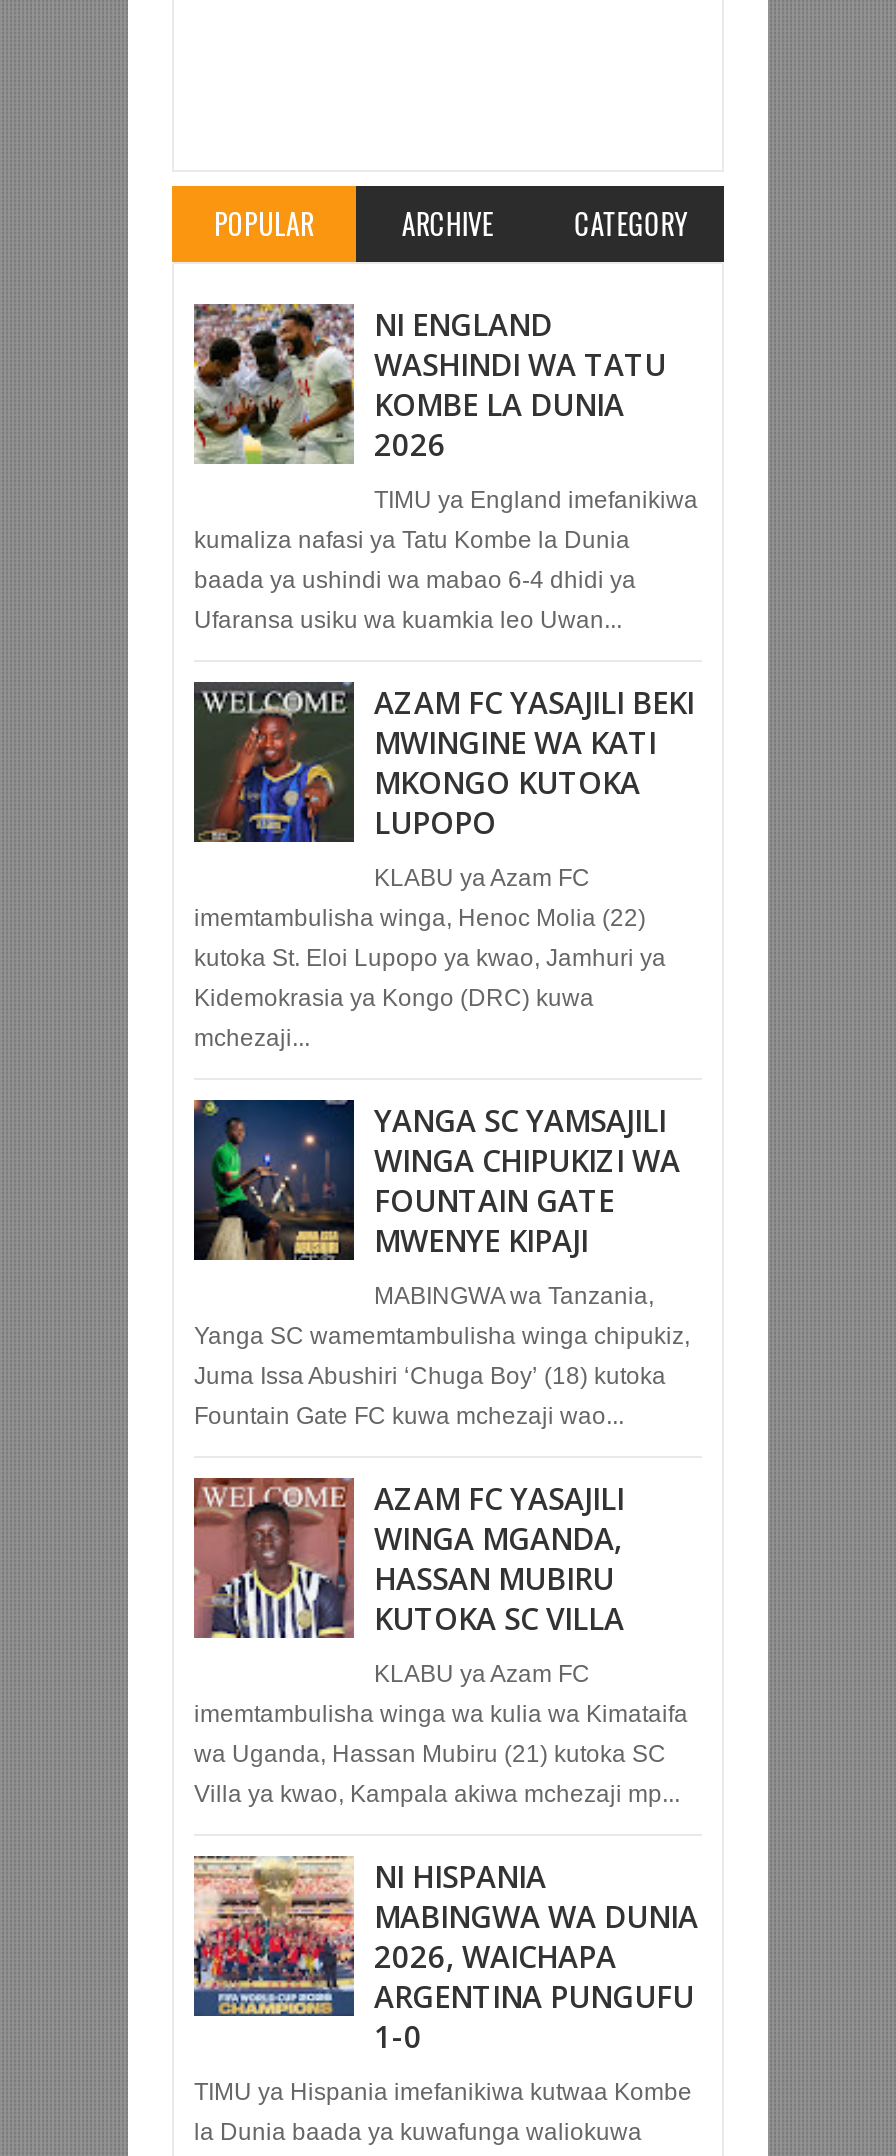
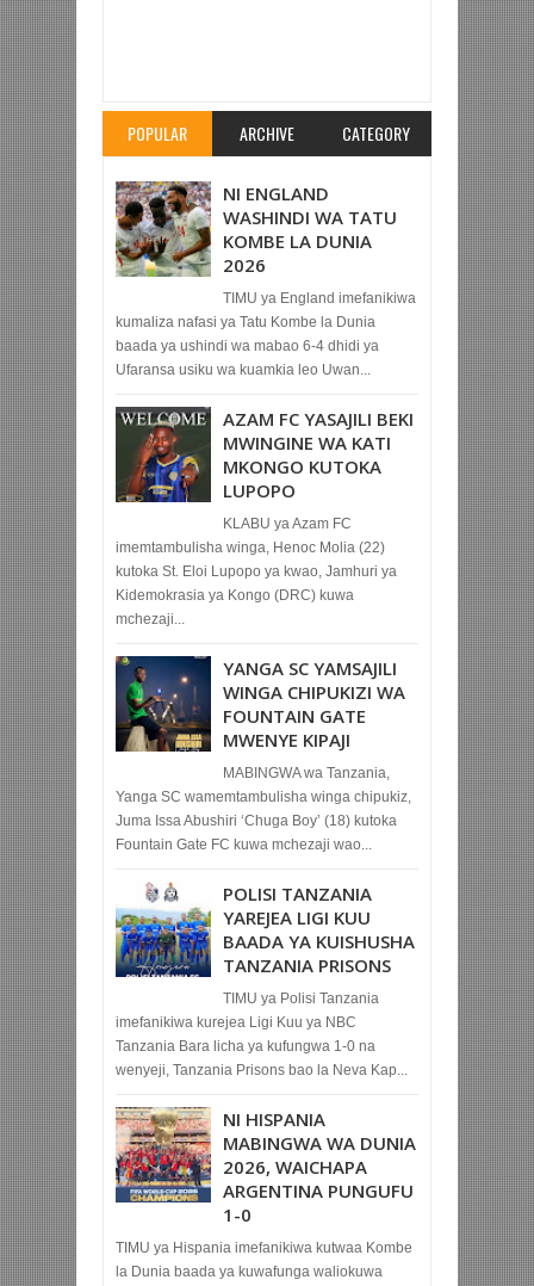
[192,1476,688,1809] [image] | KLABU ya Azam FC | imemtambulisha winga wa kulia wa Kimataifa | wa Uganda, Hassan Mubiru (21) kutoka SC | Villa ya kwao, Kampala akiwa mchezaji mp... -> [114,882,408,1079] [image] | TIMU ya Polisi Tanzania | imefanikiwa kurejea Ligi Kuu ya NBC | Tanzania Bara licha ya kufungwa 1-0 na | wenyeji, Tanzania Prisons bao la Neva Kap...
[374,1479,624,1639] AZAM FC YASAJILI | WINGA MGANDA, | HASSAN MUBIRU | KUTOKA SC VILLA -> [223,882,415,978] POLISI TANZANIA | YAREJEA LIGI KUU | BAADA YA KUISHUSHA | TANZANIA PRISONS

